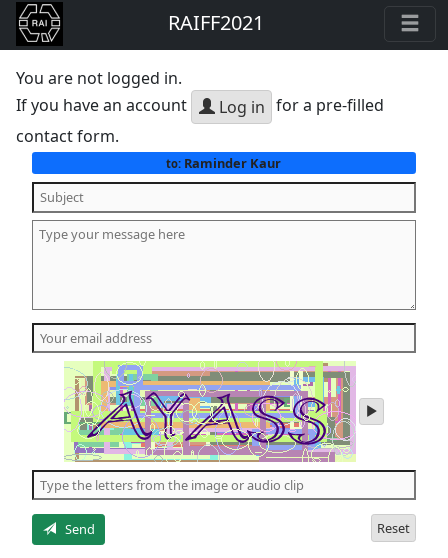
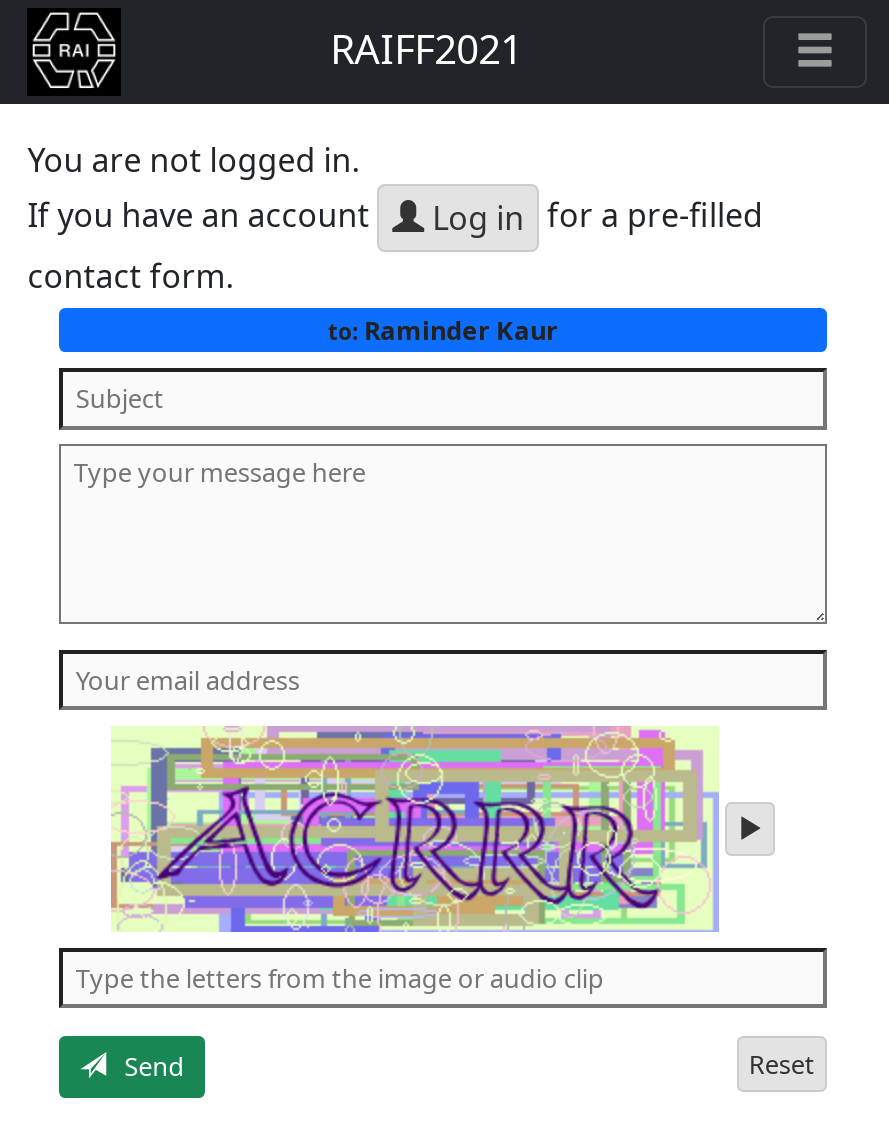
[58,361,361,463] [image] -> [109,726,719,934] [image]

